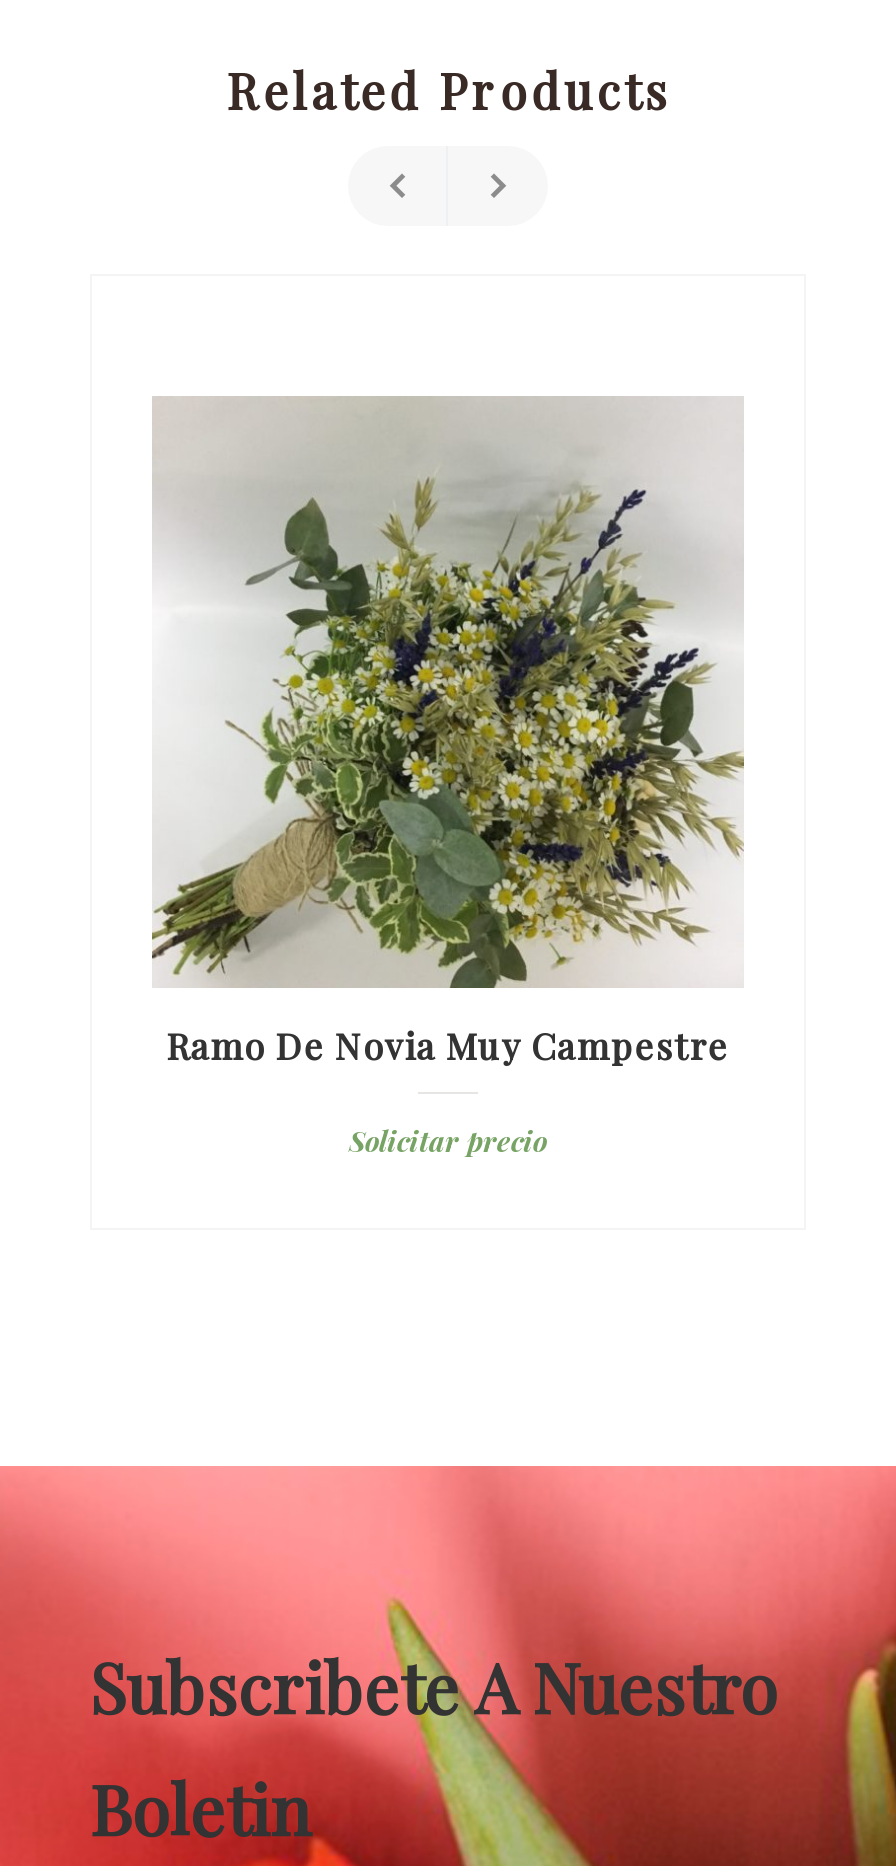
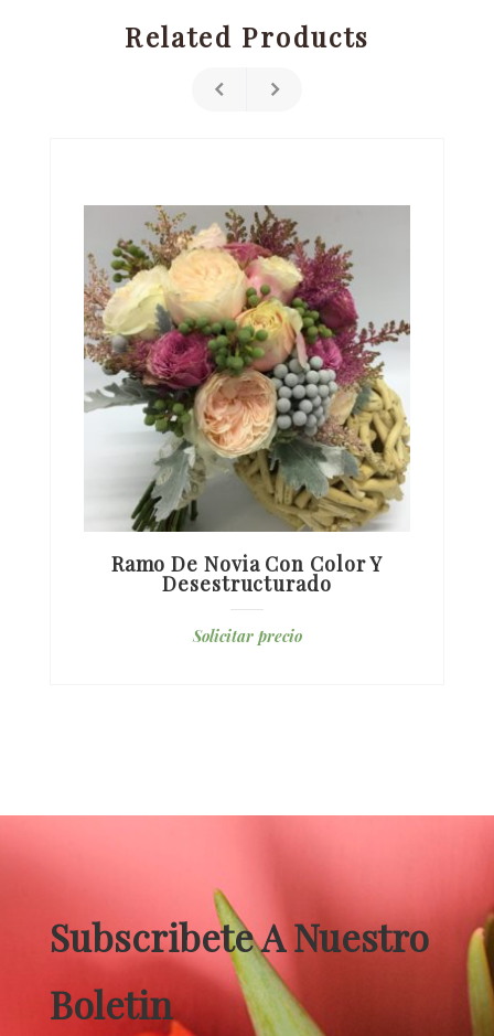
[150,398,744,1069] [image] | Ramo De Novia Muy Campestre -> [83,205,410,596] [image] | Ramo De Novia Con Color Y | Desestructurado

